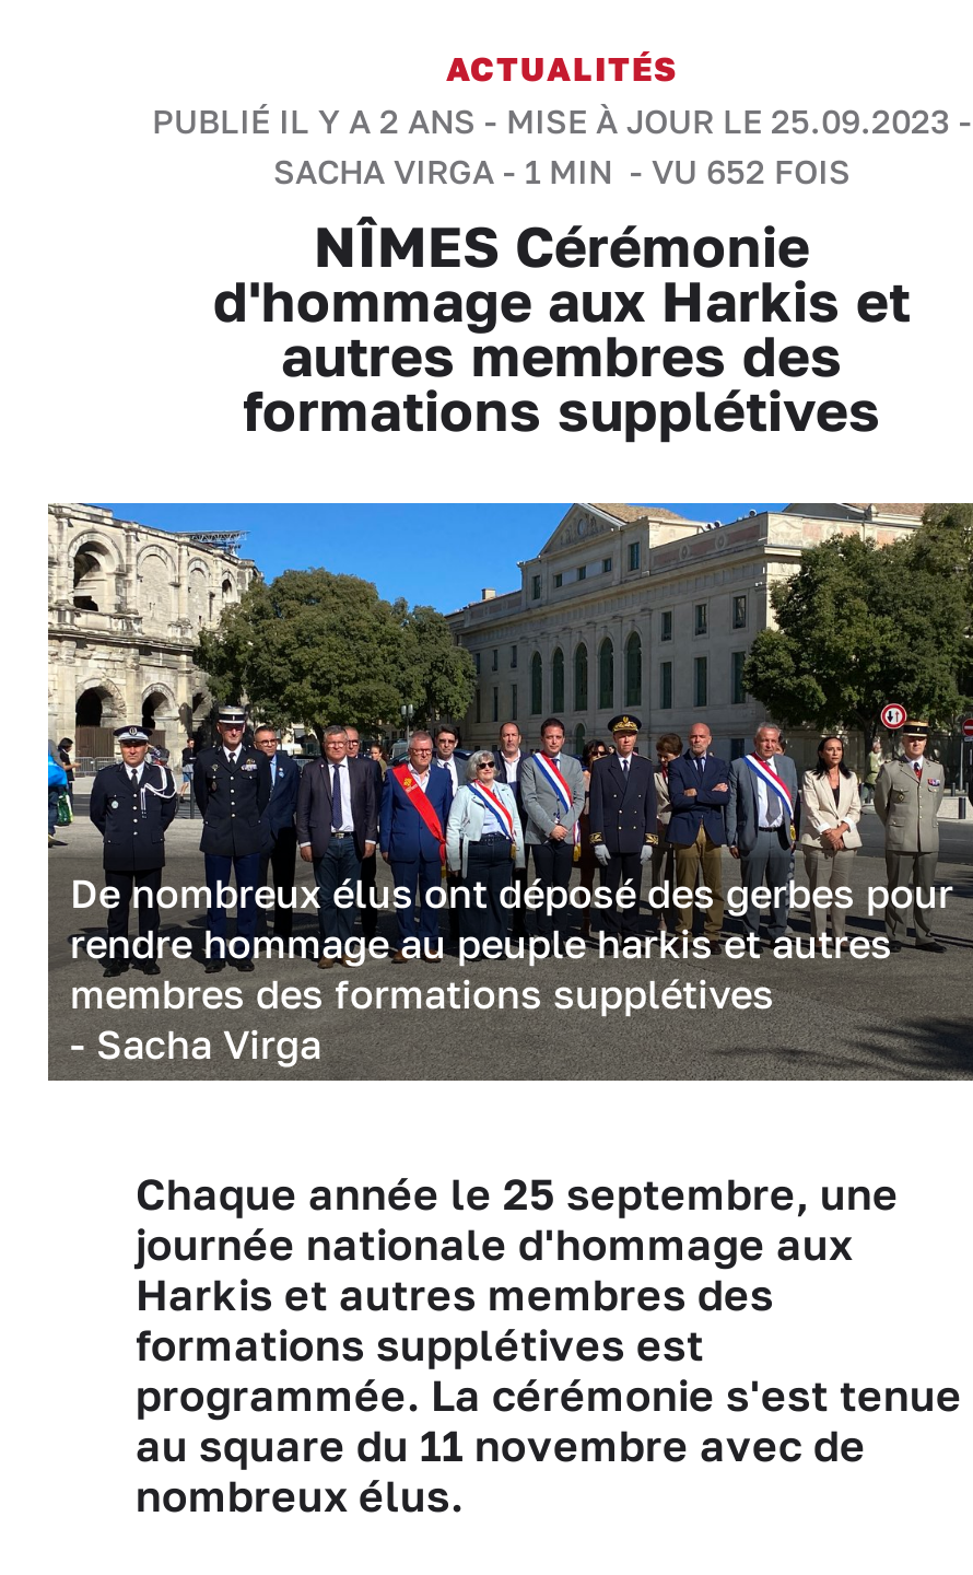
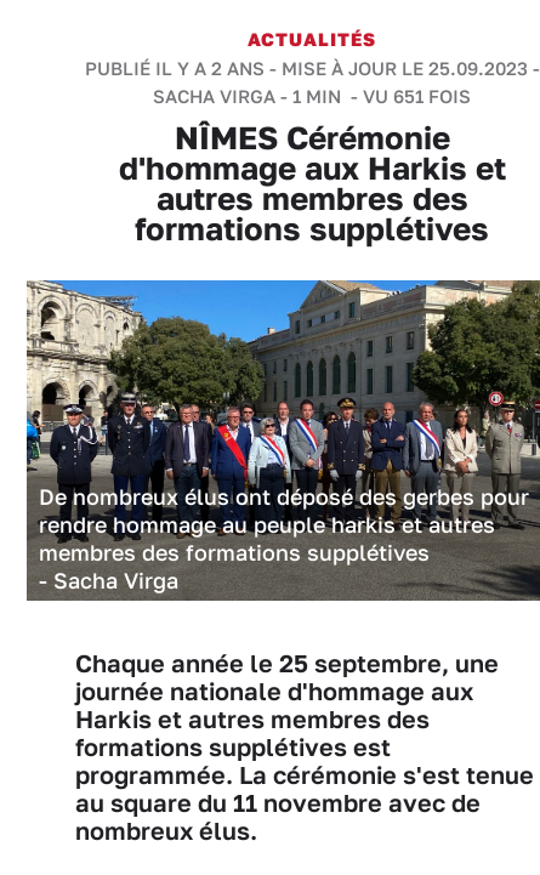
[273,151,851,190] SACHA VIRGA - 1 MIN - VU 652 FOIS -> [153,85,471,107] SACHA VIRGA - 1 MIN - VU 651 FOIS

